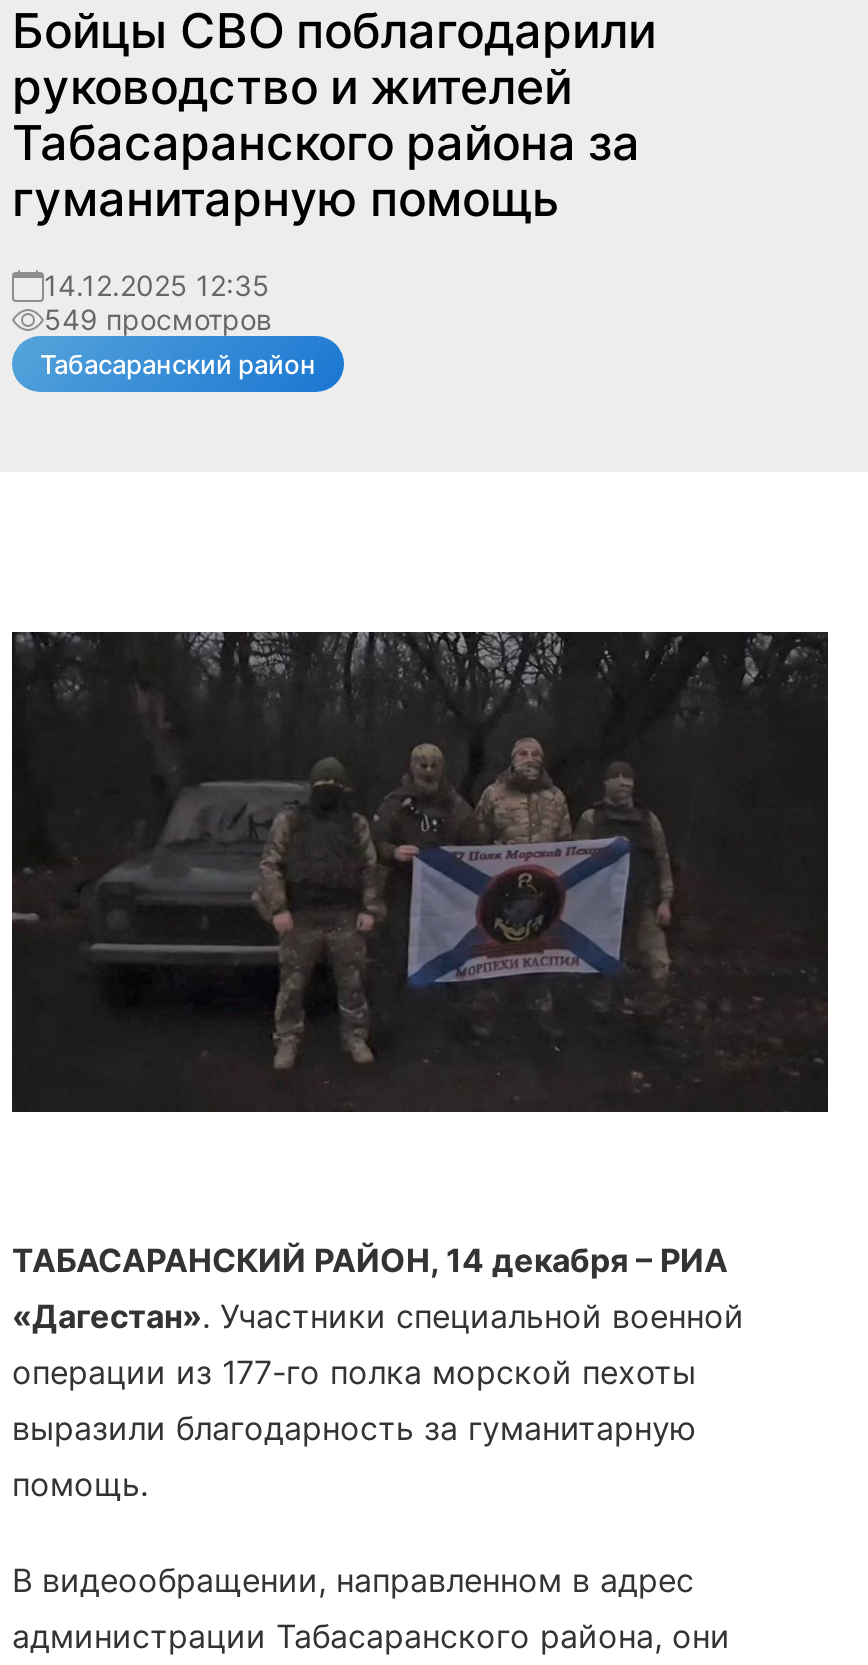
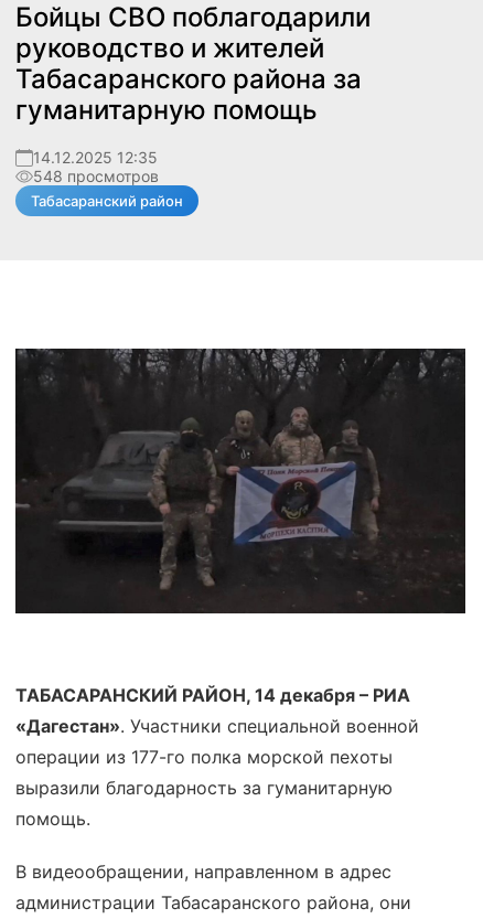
[44,302,272,336] 549 просмотров -> [33,167,159,185] 548 просмотров

